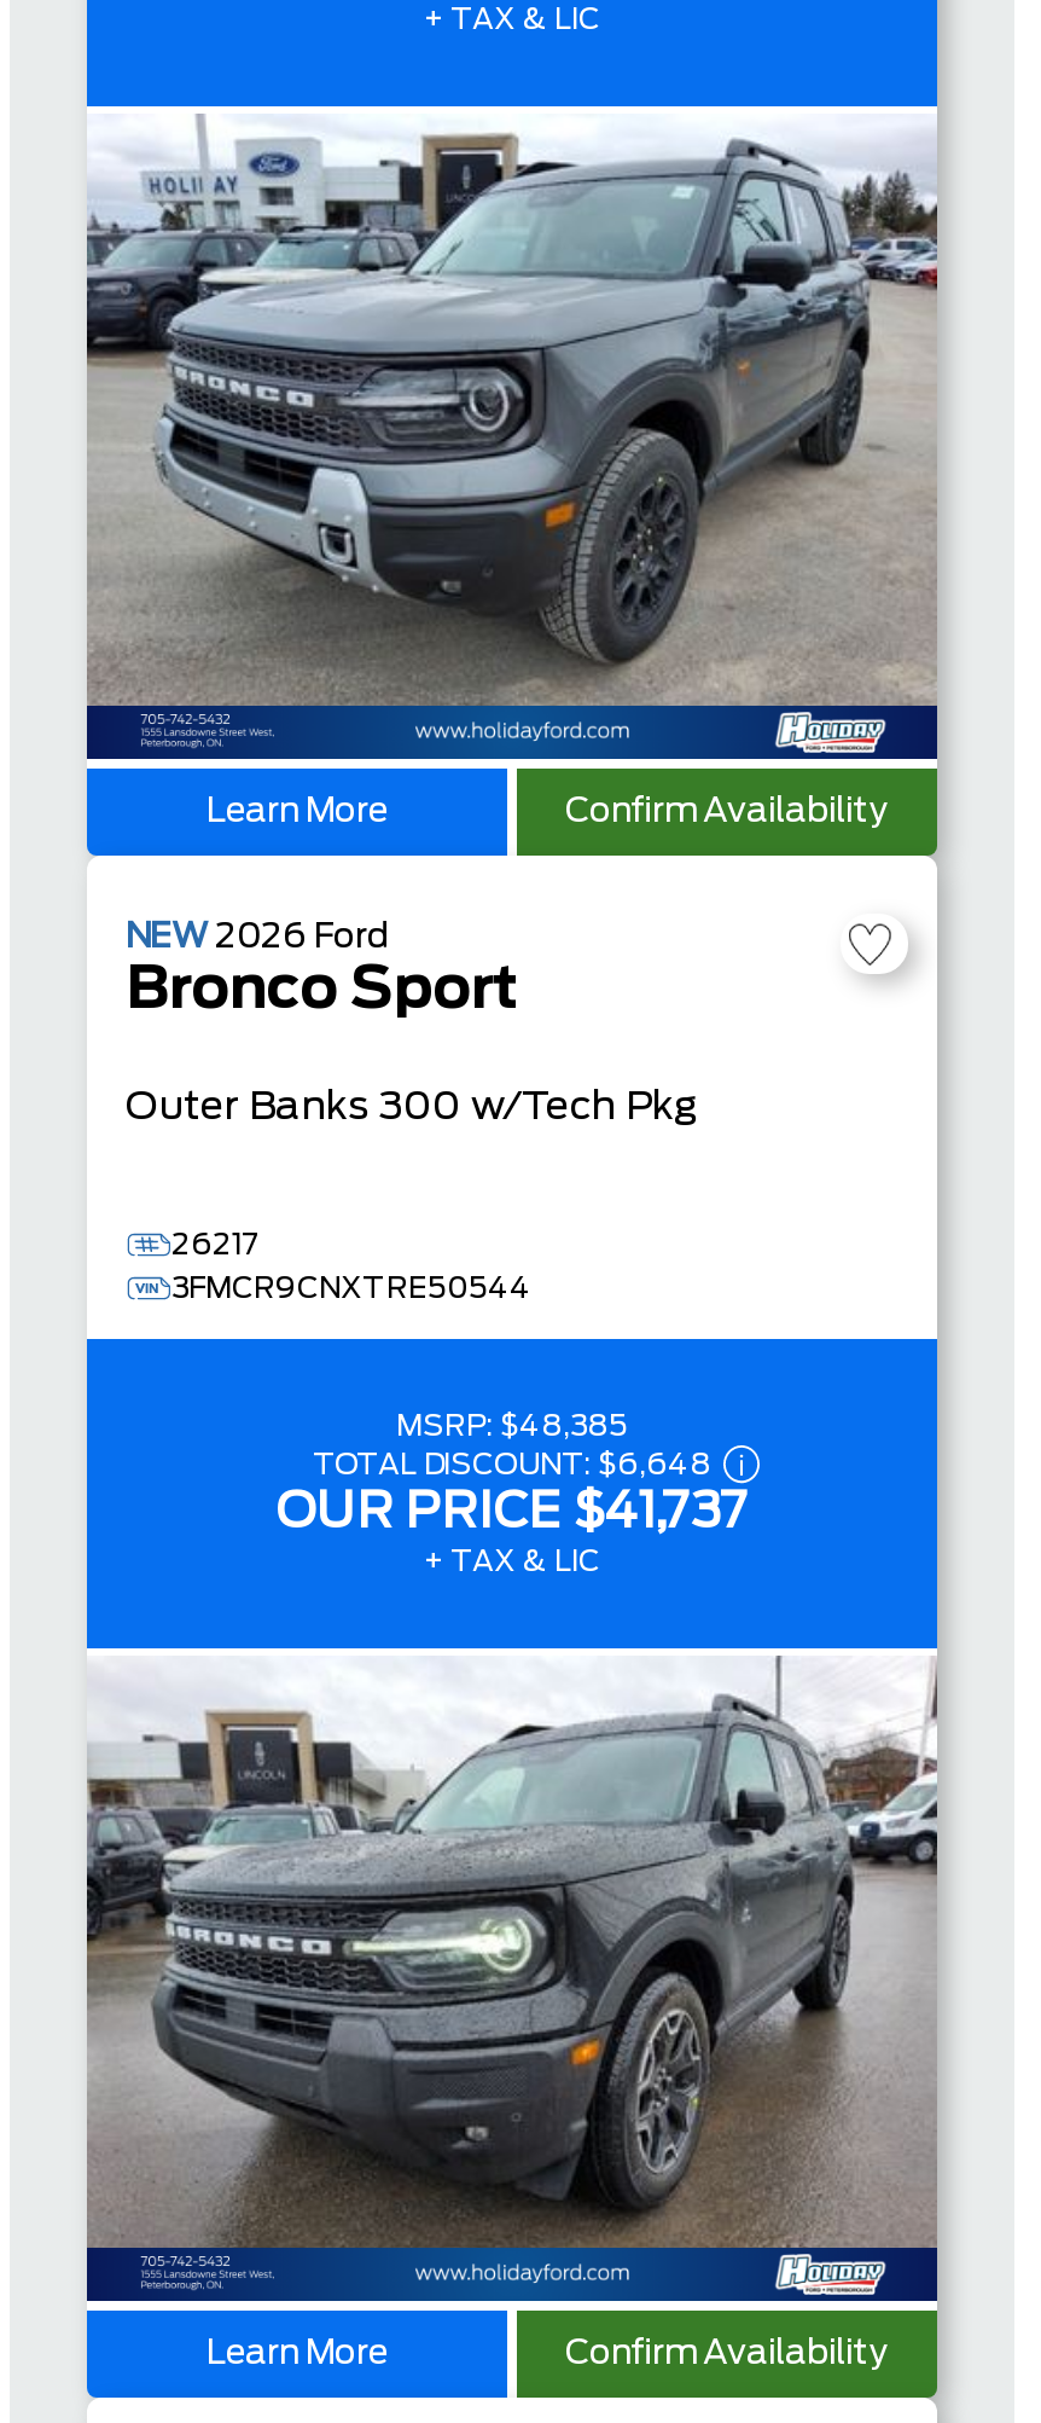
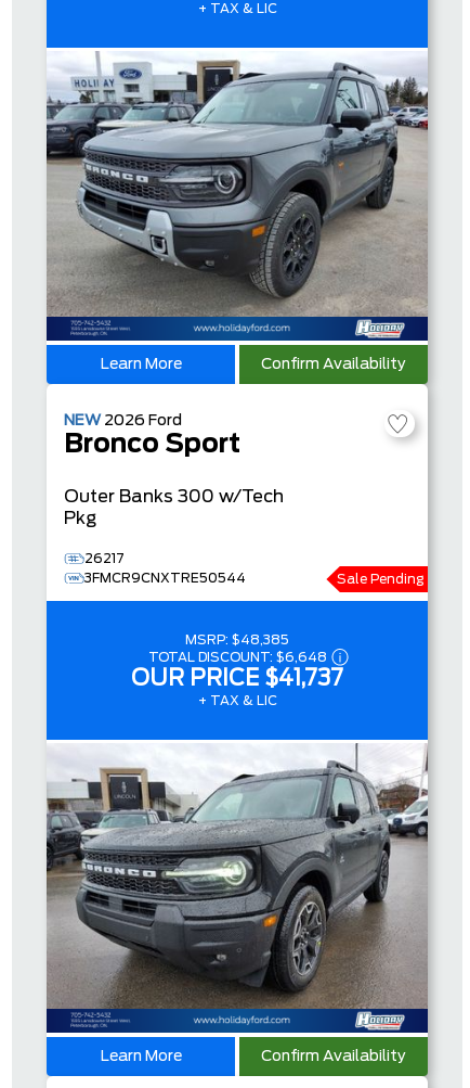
none -> [337,573,423,586] Sale Pending

